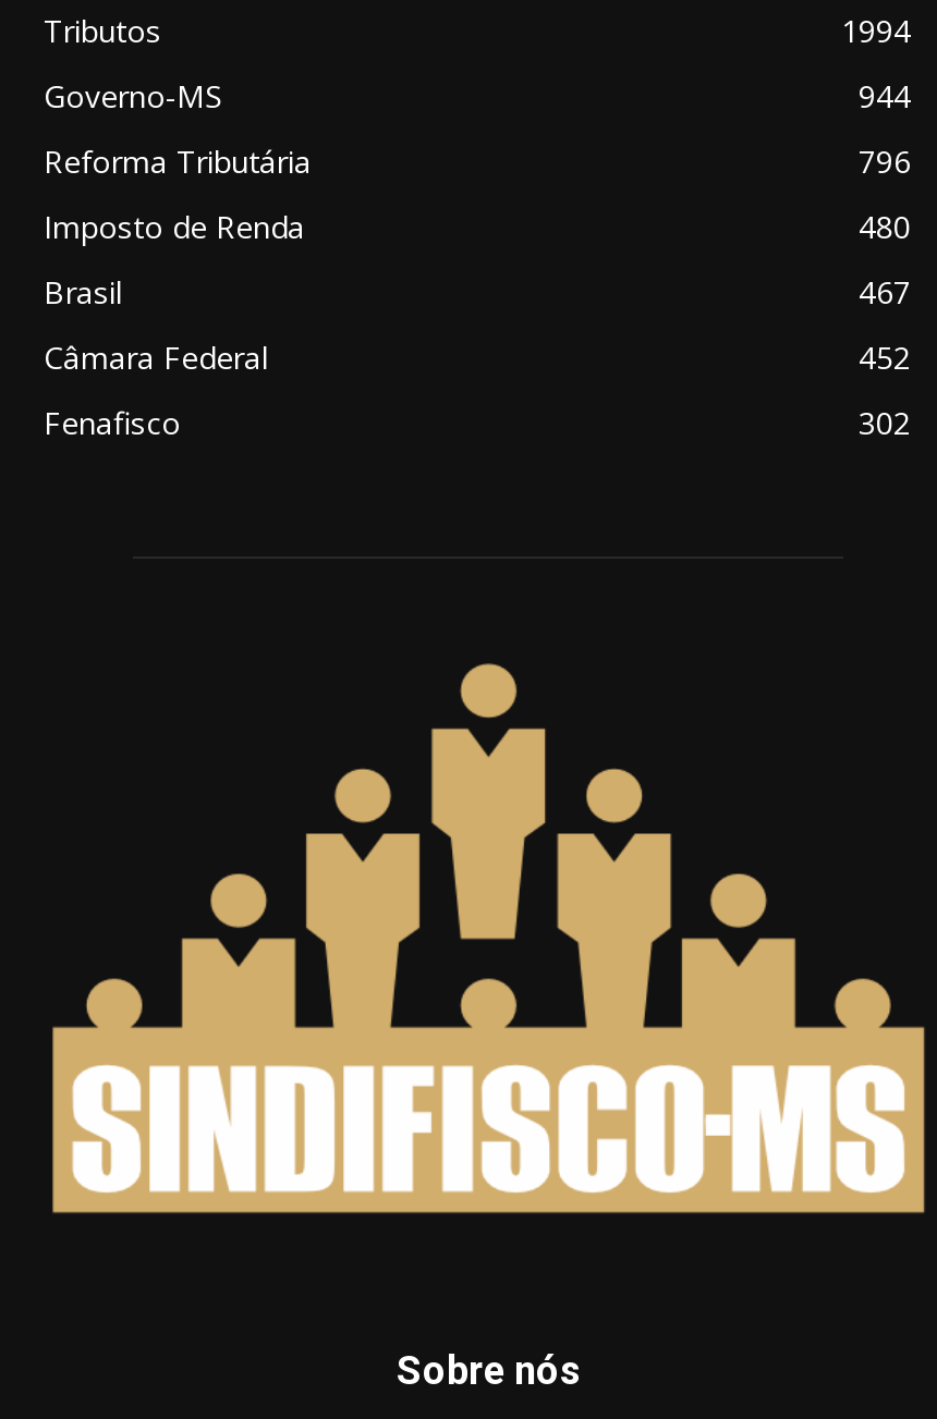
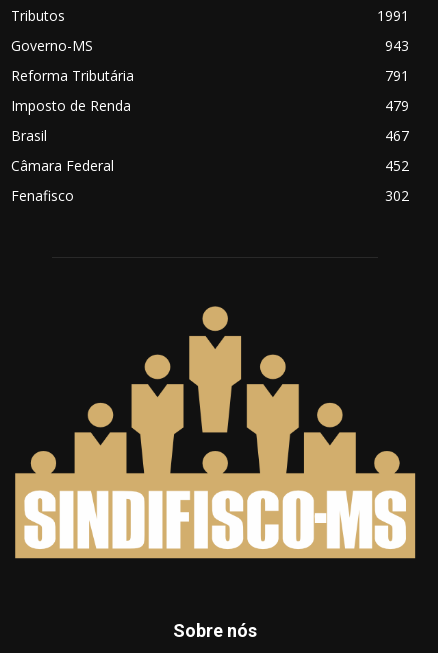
[841,10,911,52] 1994 -> [377,6,409,25] 1991
[859,76,911,117] 944 -> [385,36,409,55] 943
[859,141,911,183] 796 -> [385,66,409,85] 791
[859,206,911,248] 480 -> [385,96,409,115] 479

